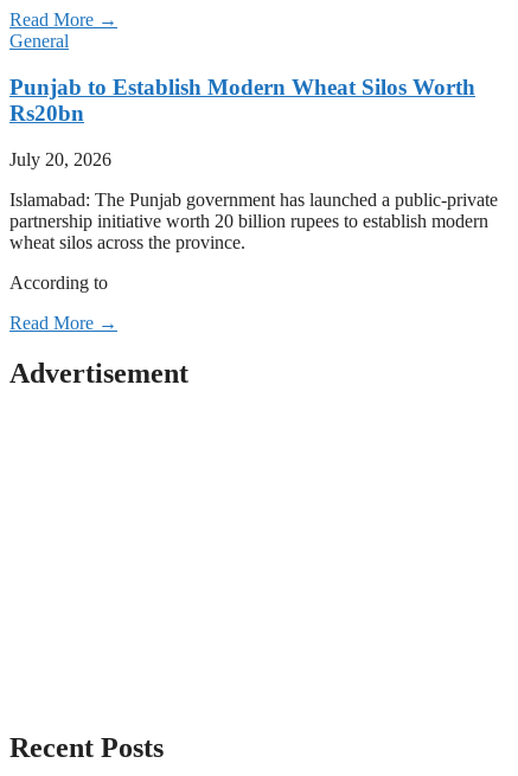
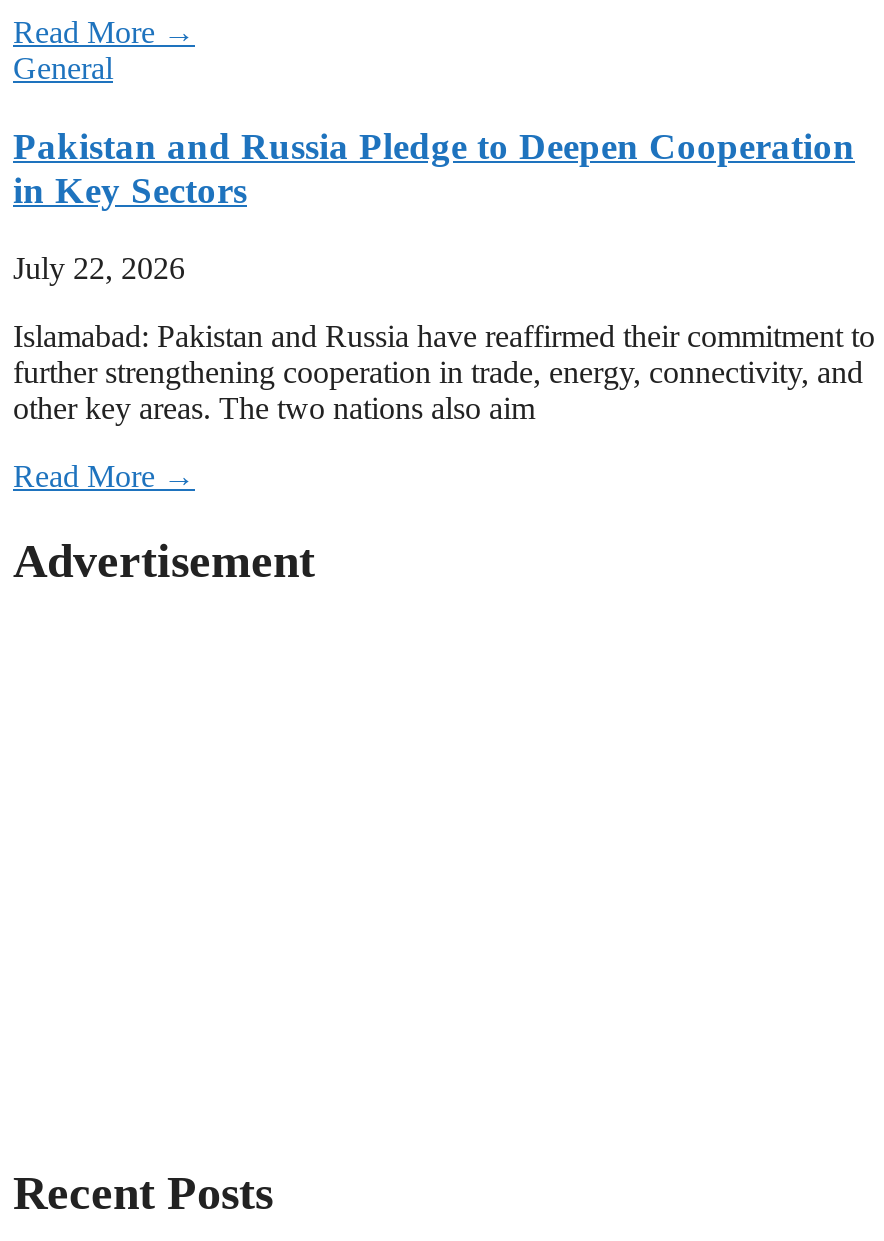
[9,75,498,292] Punjab to Establish Modern Wheat Silos Worth | Rs20bn | July 20, 2026 | Islamabad: The Punjab government has launched a public-private | partnership initiative worth 20 billion rupees to establish modern | wheat silos across the province. | According to -> [13,125,875,425] Pakistan and Russia Pledge to Deepen Cooperation | in Key Sectors | July 22, 2026 | Islamabad: Pakistan and Russia have reaffirmed their commitment to | further strengthening cooperation in trade, energy, connectivity, and | other key areas. The two nations also aim

